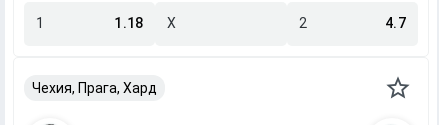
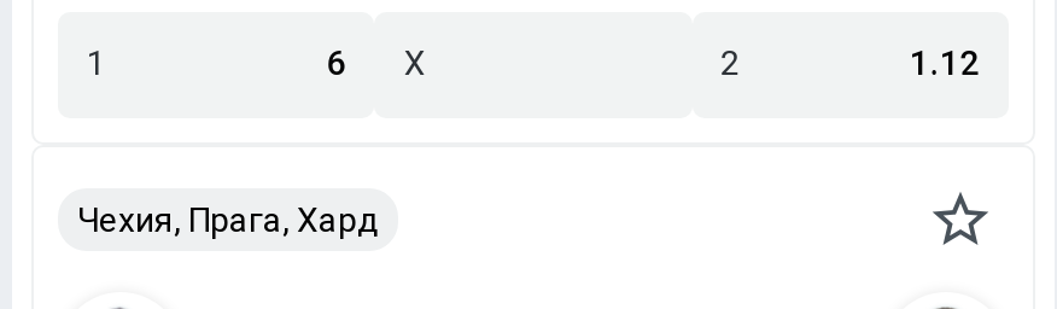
[114,15,177,31] 1.18 X -> [326,43,426,82] 6 X
[385,15,406,31] 4.7 -> [910,43,980,82] 1.12

